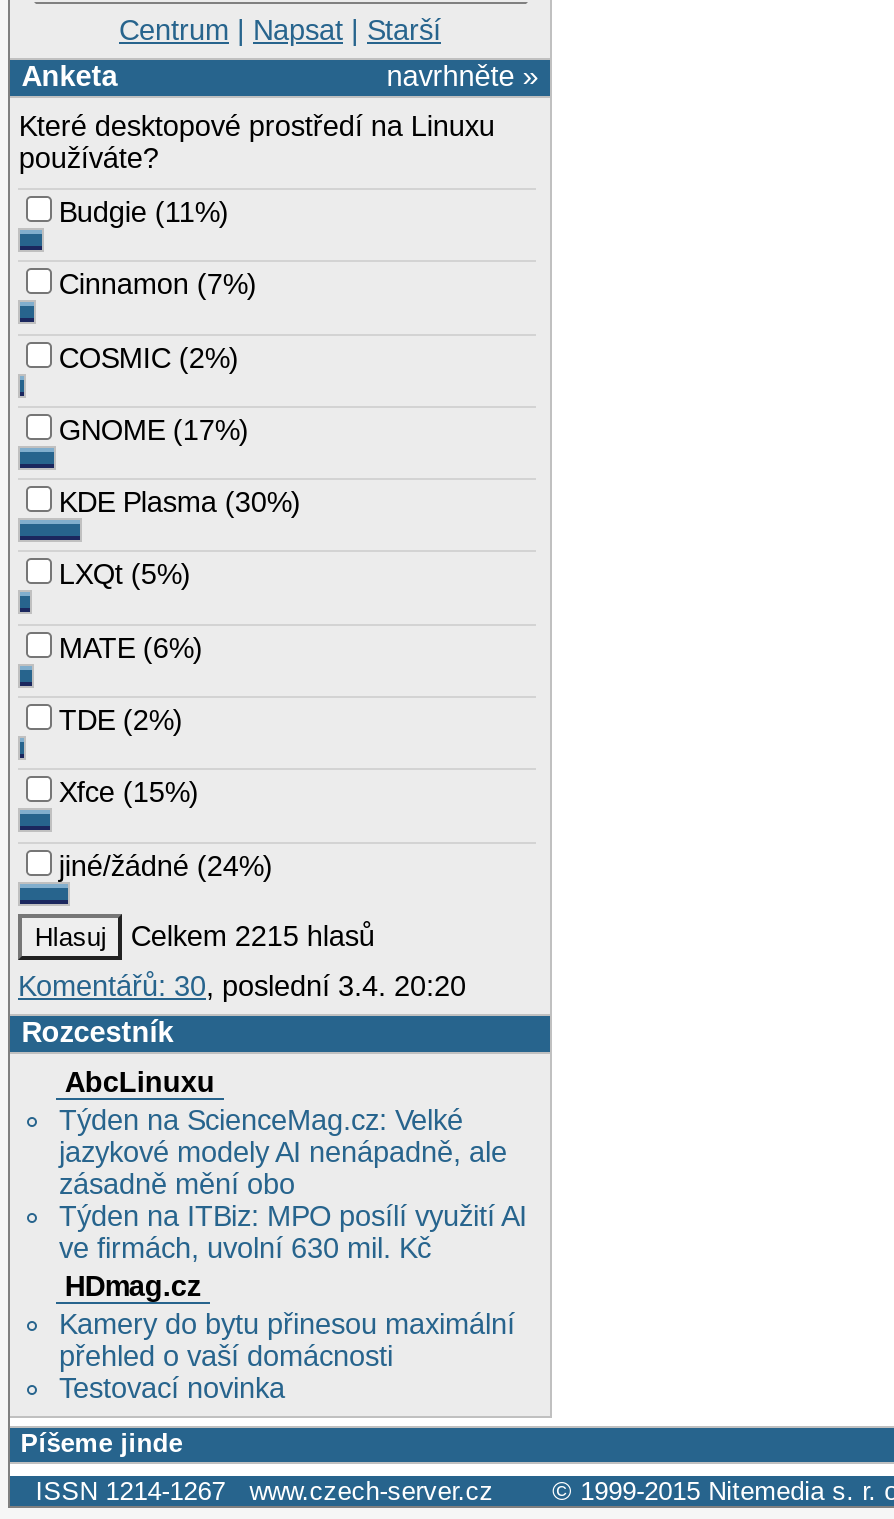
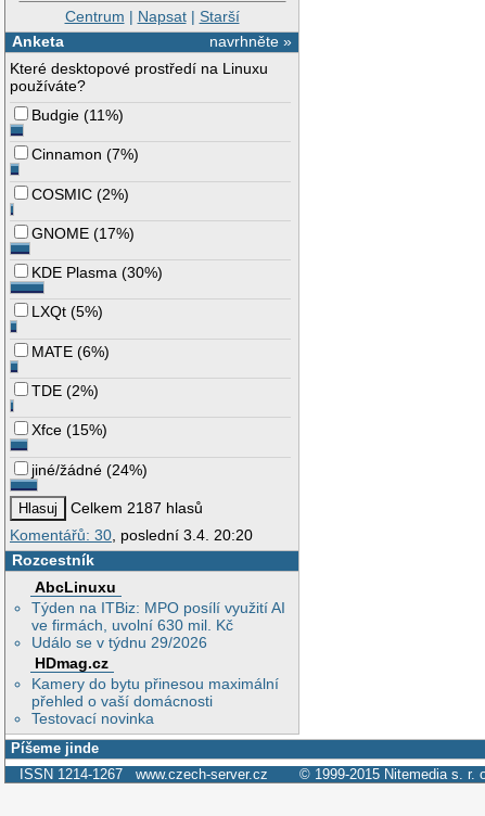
[123,920,375,952] Celkem 2215 hlasů -> [67,499,203,517] Celkem 2187 hlasů
[59,1104,507,1200] Týden na ScienceMag.cz: Velké | jazykové modely AI nenápadně, ale | zásadně mění obo -> none
moved [59,1200,527,1264] -> [32,599,286,633]: Týden na ITBiz: MPO posílí využití AI | ve firmách, uvolní 630 mil. Kč
none -> [32,633,208,651] Událo se v týdnu 29/2026

